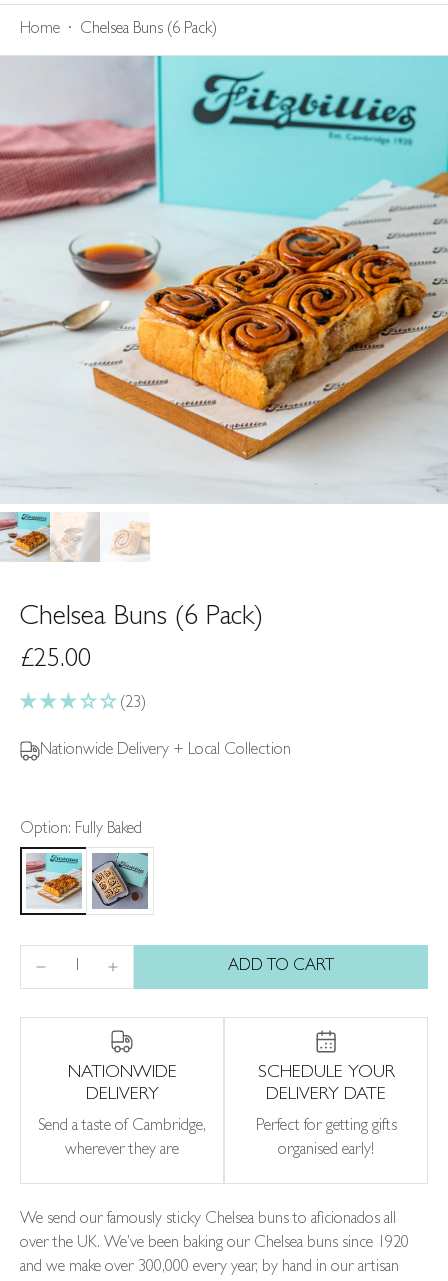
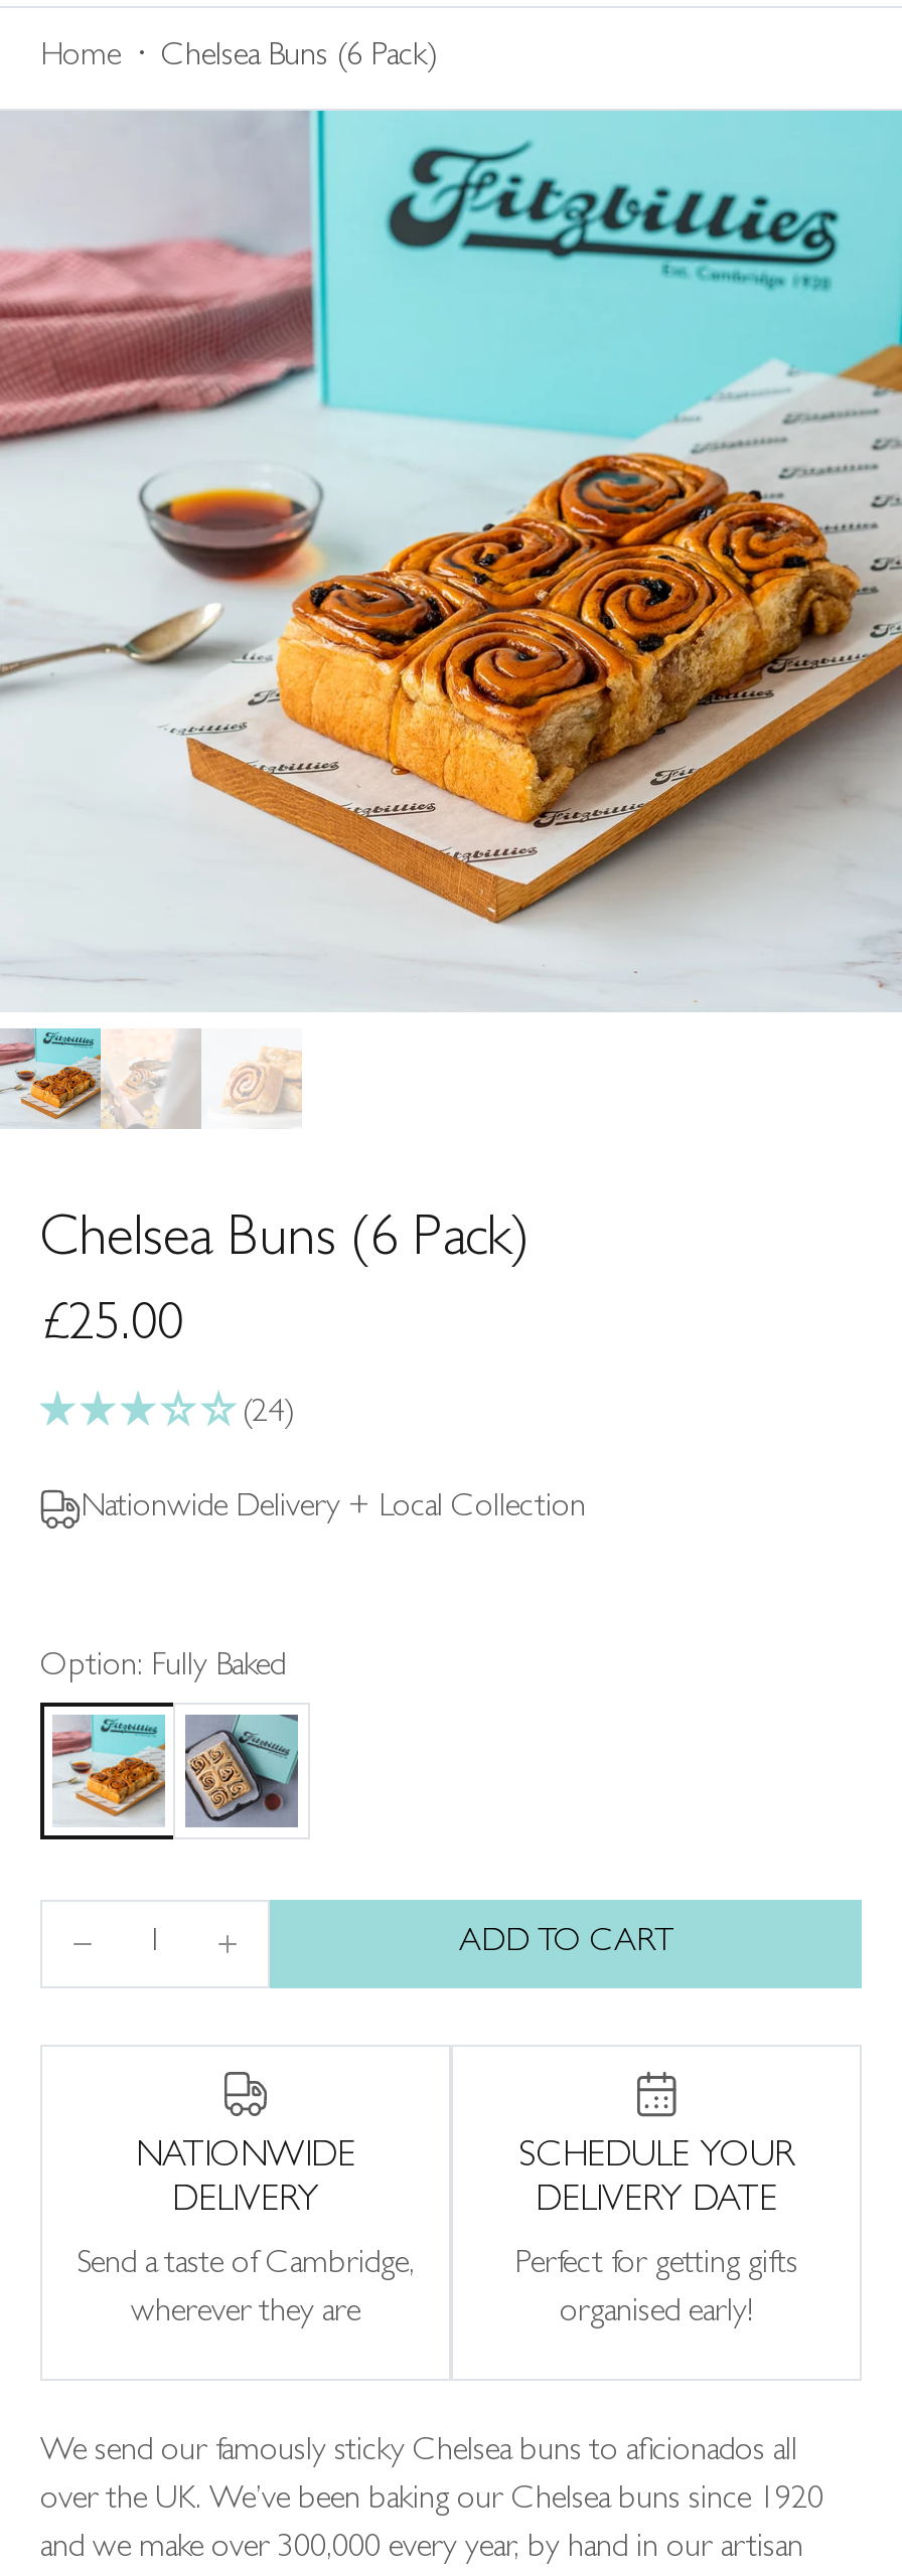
[120,696,146,712] (23) -> [242,1399,294,1431] (24)

